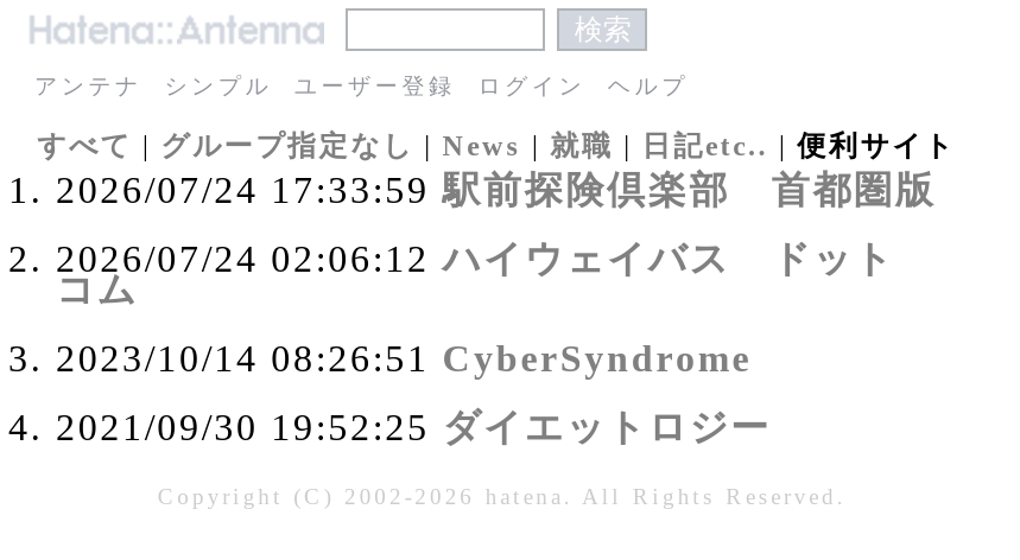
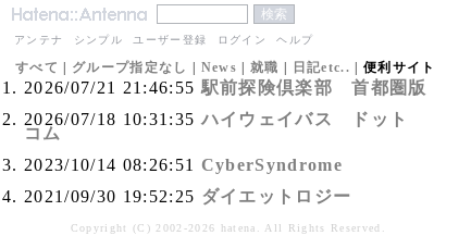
[56,170,936,210] 2026/07/24 17:33:59 駅前探険倶楽部 首都圏版 -> [24,78,427,97] 2026/07/21 21:46:55 駅前探険倶楽部 首都圏版
[56,238,936,279] 2026/07/24 02:06:12 ハイウェイバス ドット -> [24,110,427,128] 2026/07/18 10:31:35 ハイウェイバス ドット

